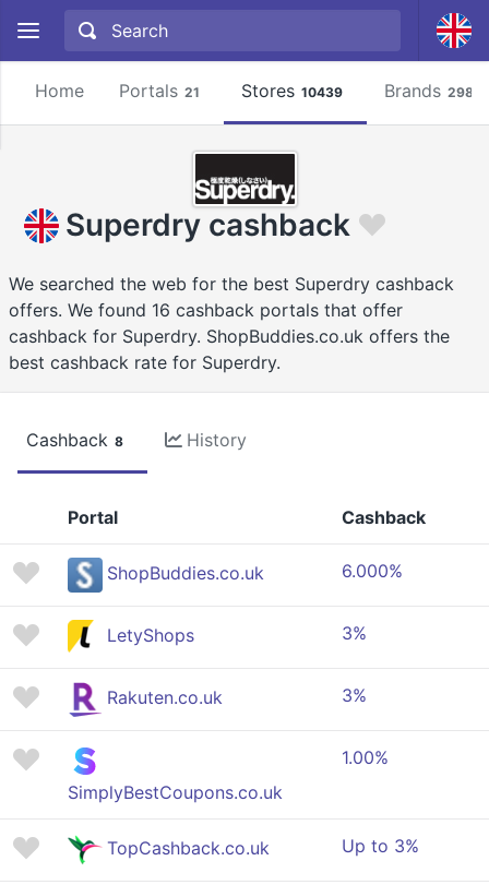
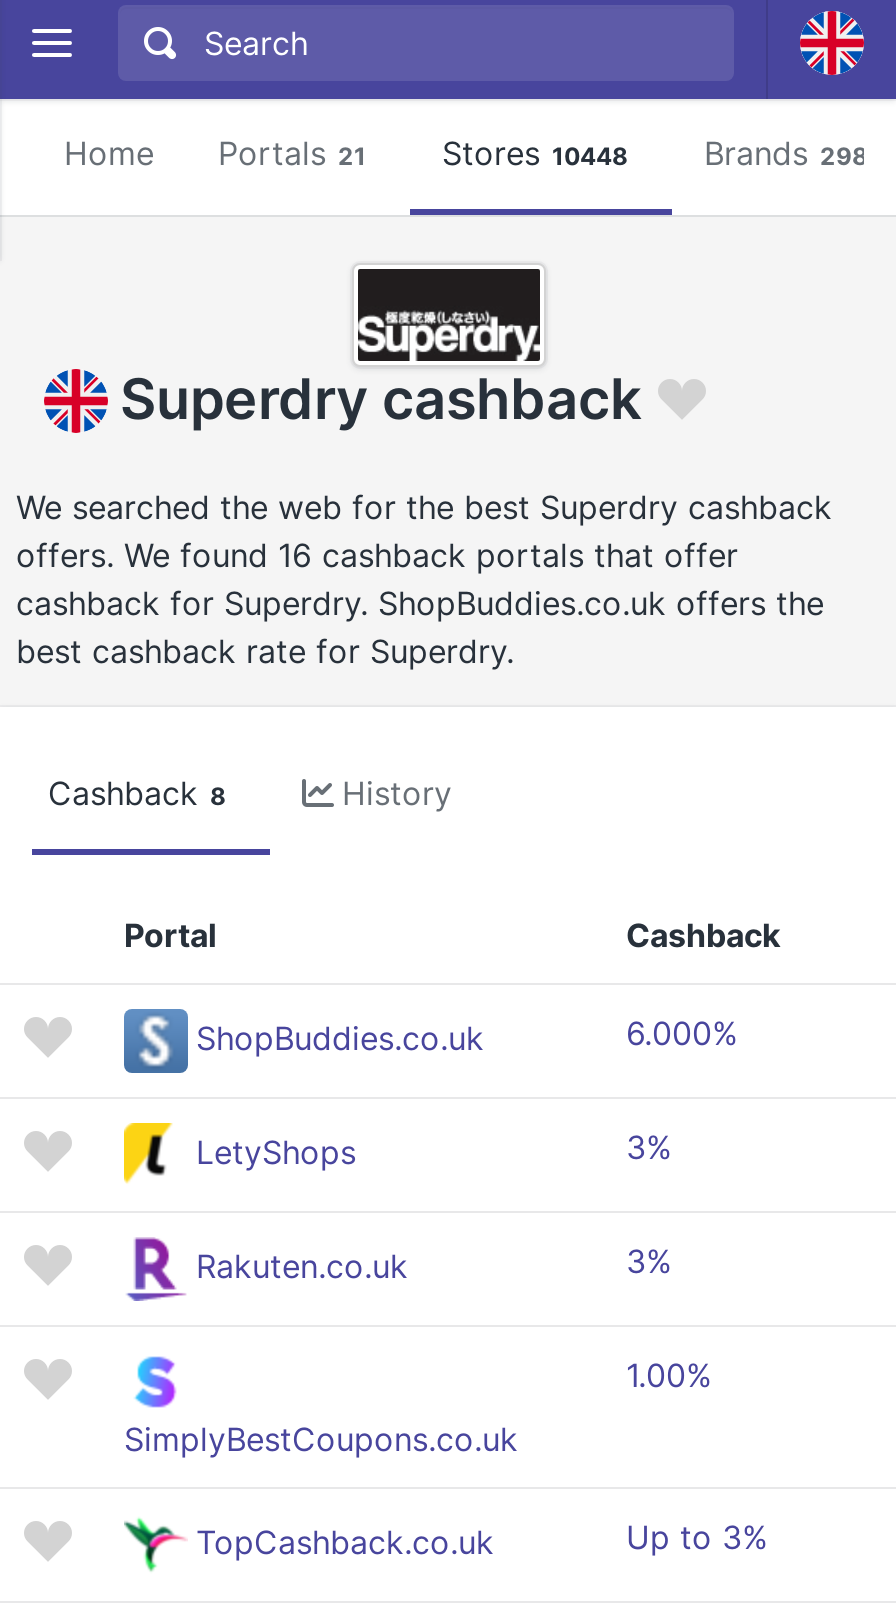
[241,80,343,101] Stores 10439 -> [442,133,628,173] Stores 10448

